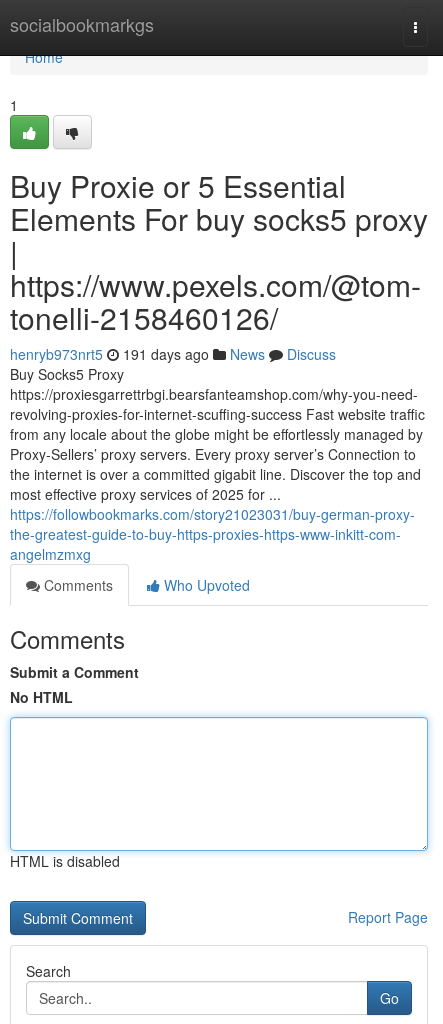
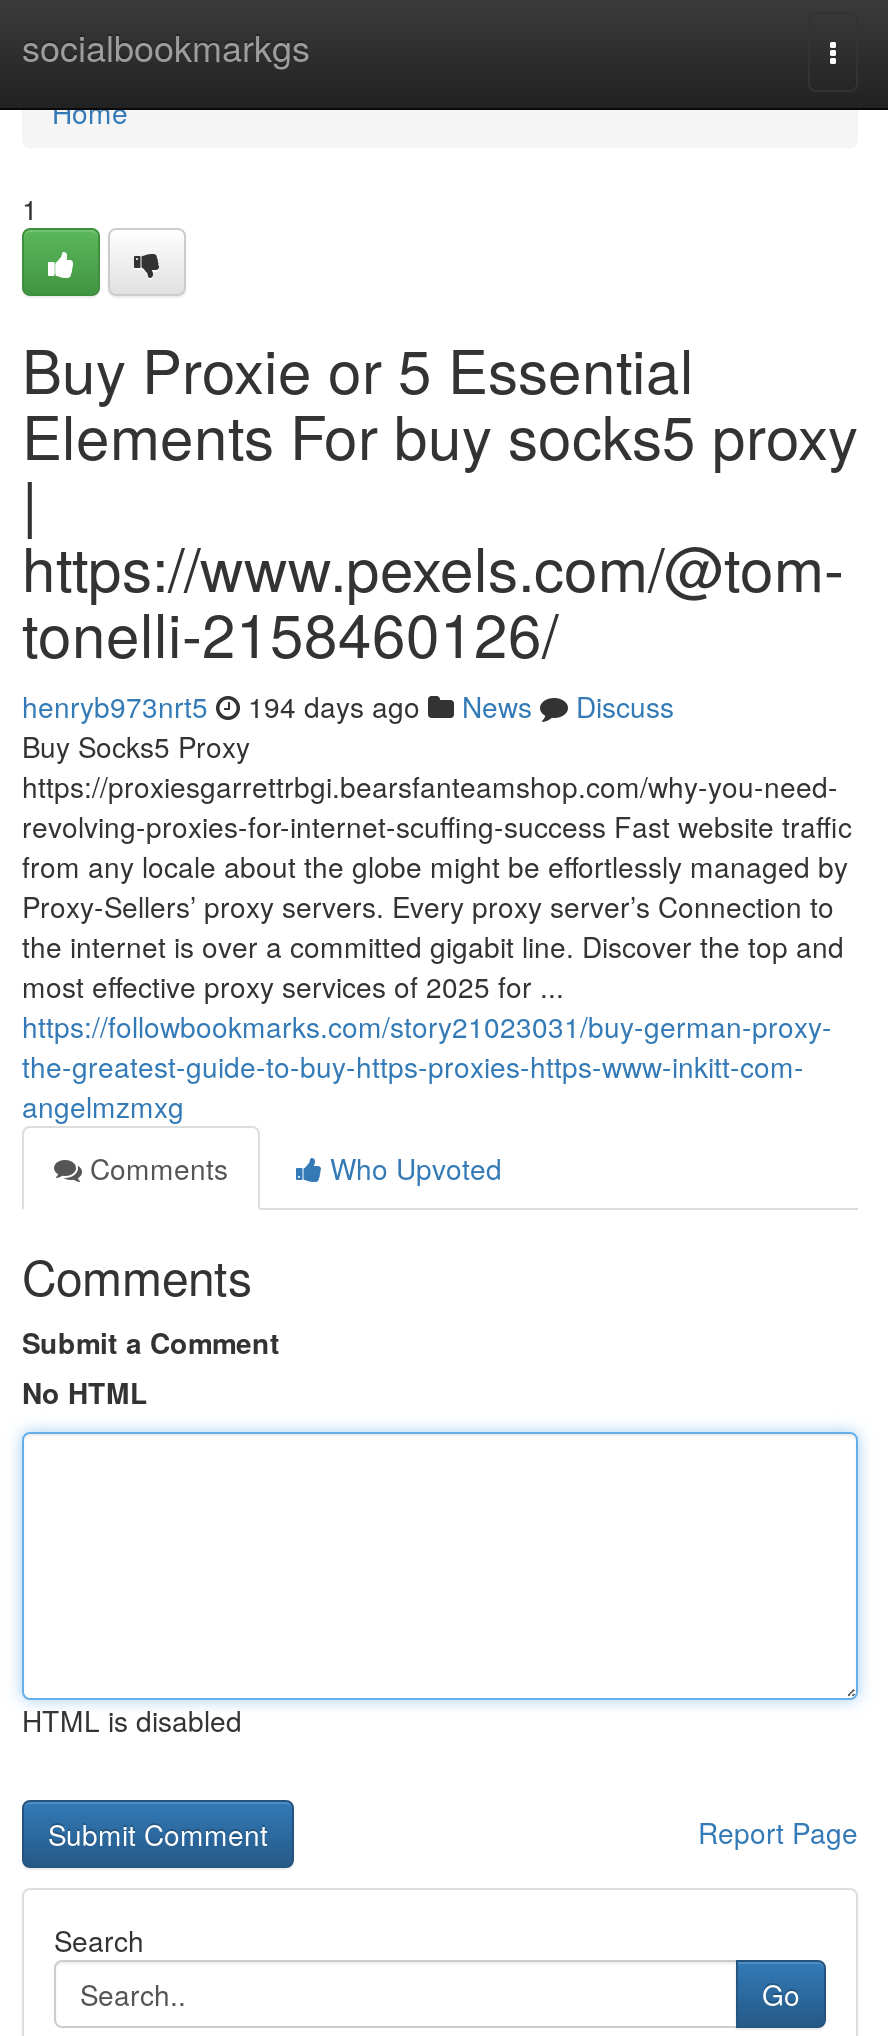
[10,344,336,364] henryb973nrt5 191 days ago News Discuss -> [22,686,674,726] henryb973nrt5 194 days ago News Discuss

